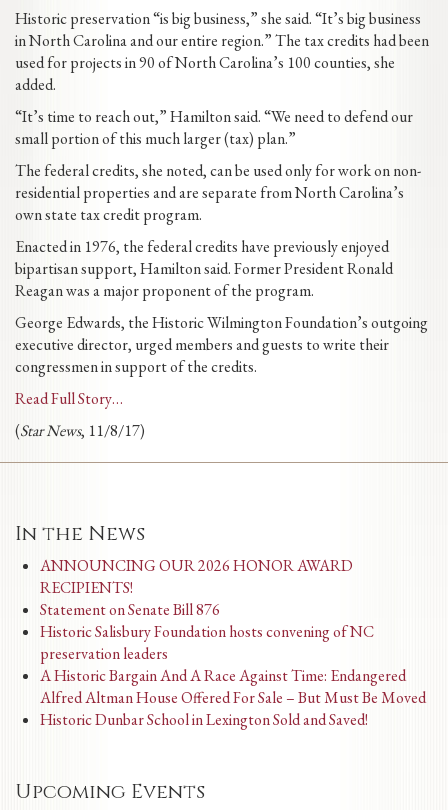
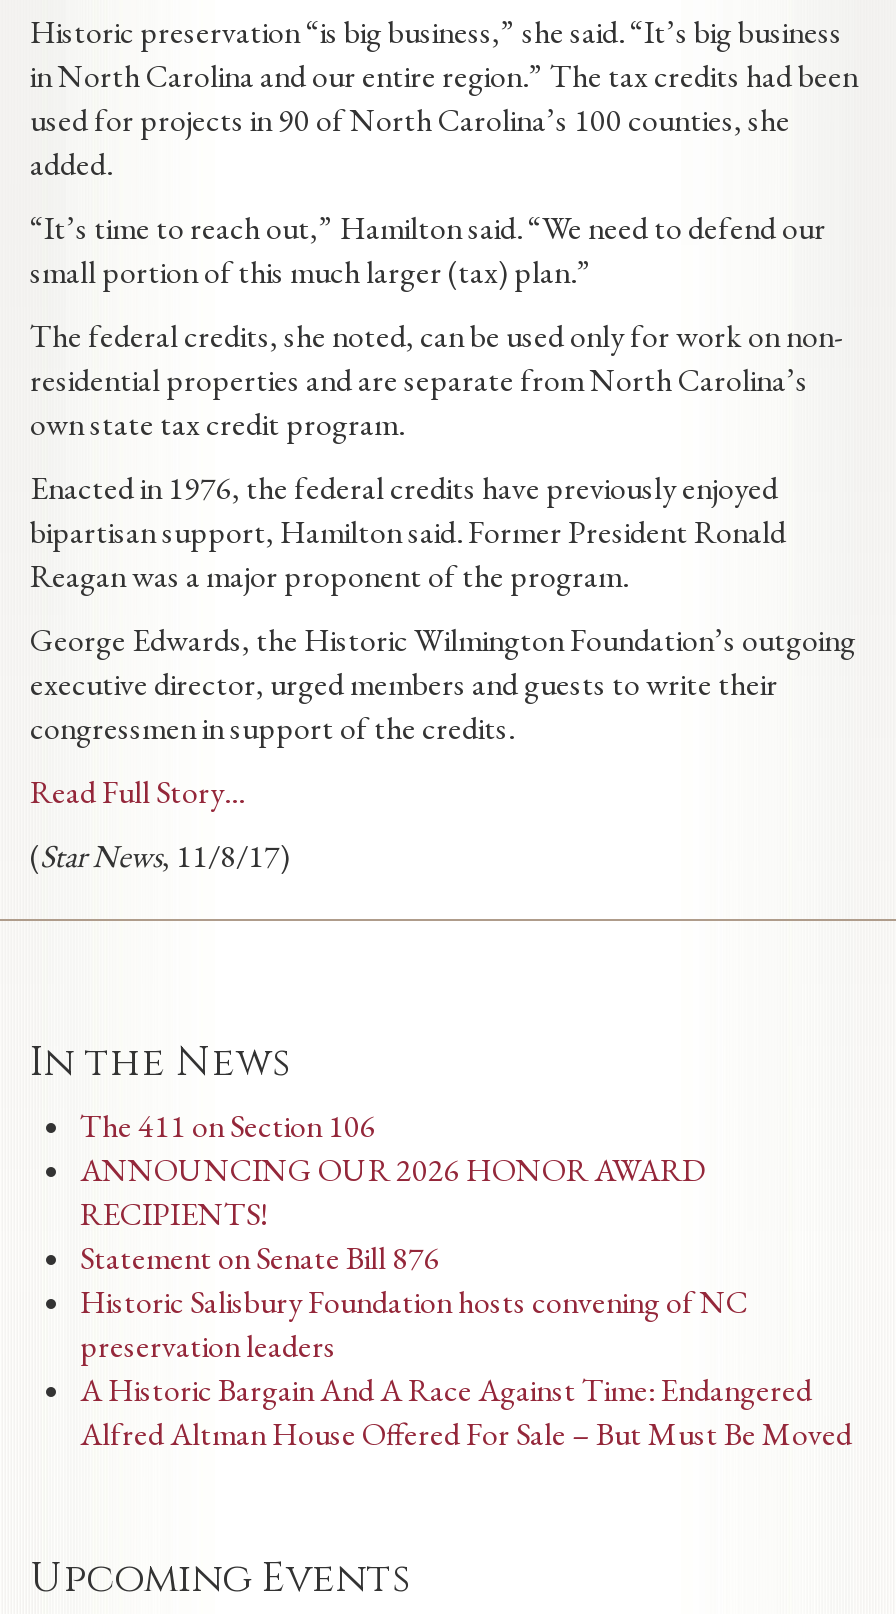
none -> [80,1105,376,1147] The 411 on Section 106
moved [40,555,426,708] -> [80,1149,852,1455]: ANNOUNCING OUR 2026 HONOR AWARD | RECIPIENTS! | Statement on Senate Bill 876 | Historic Salisbury Foundation hosts convening of NC | preservation leaders | A Historic Bargain And A Race Against Time: Endangered | Alfred Altman House Offered For Sale – But Must Be Moved
[40,709,368,730] Historic Dunbar School in Lexington Sold and Saved! -> none

